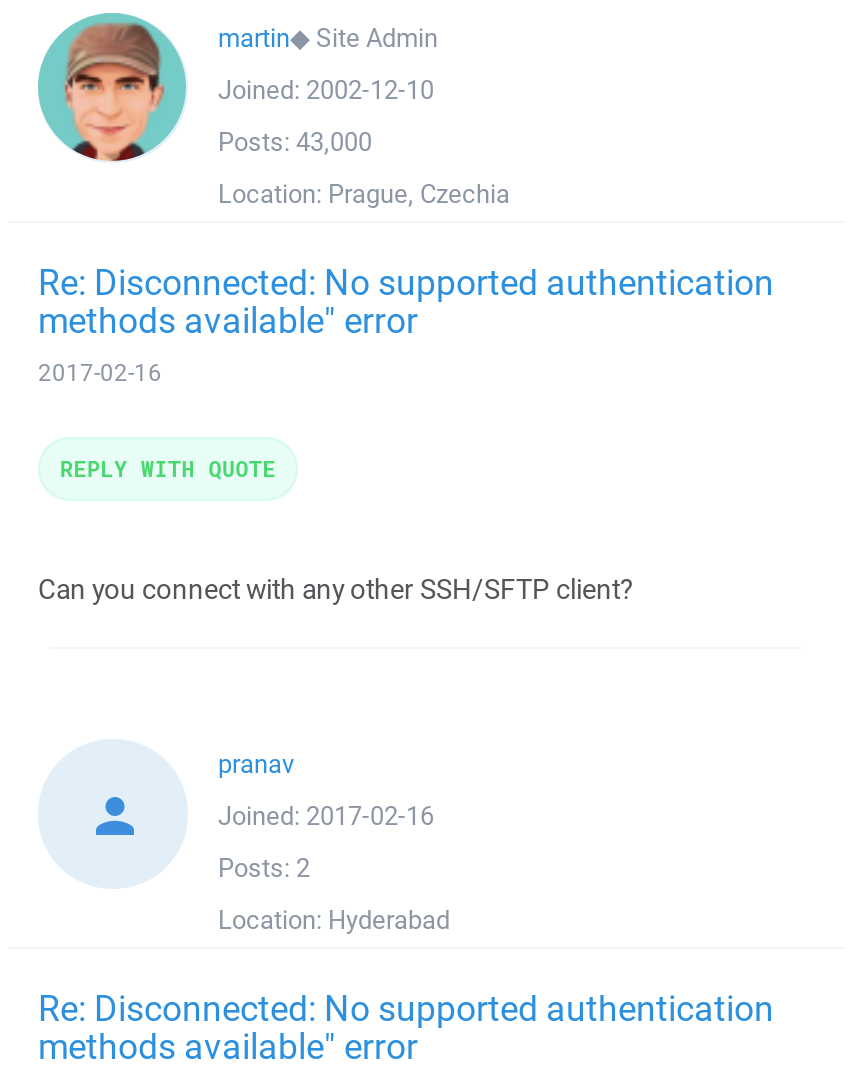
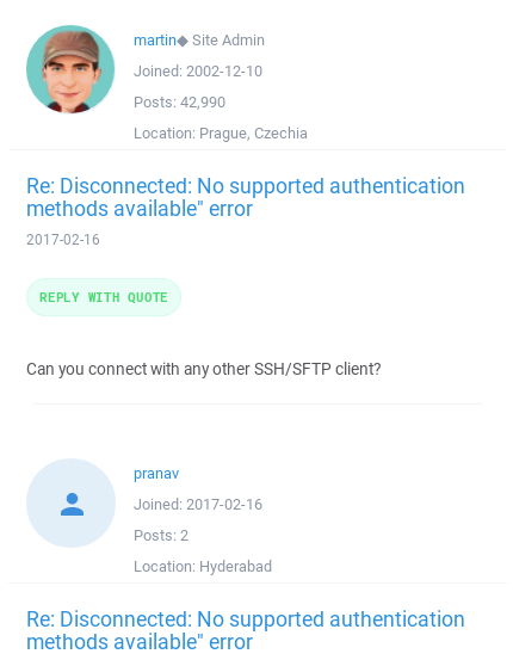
[218,125,372,159] Posts: 43,000 -> [134,92,225,112] Posts: 42,990

